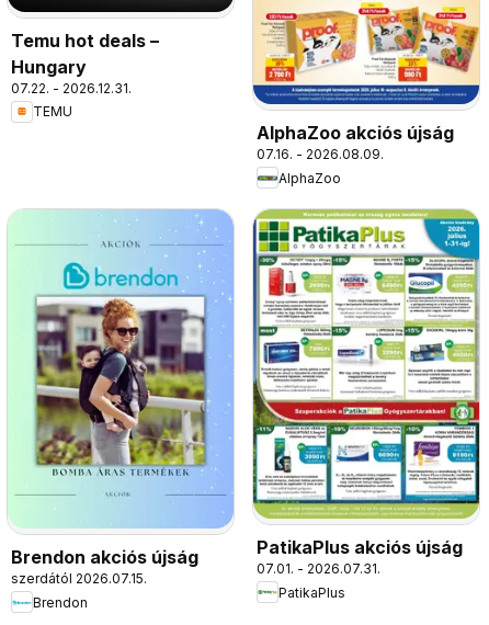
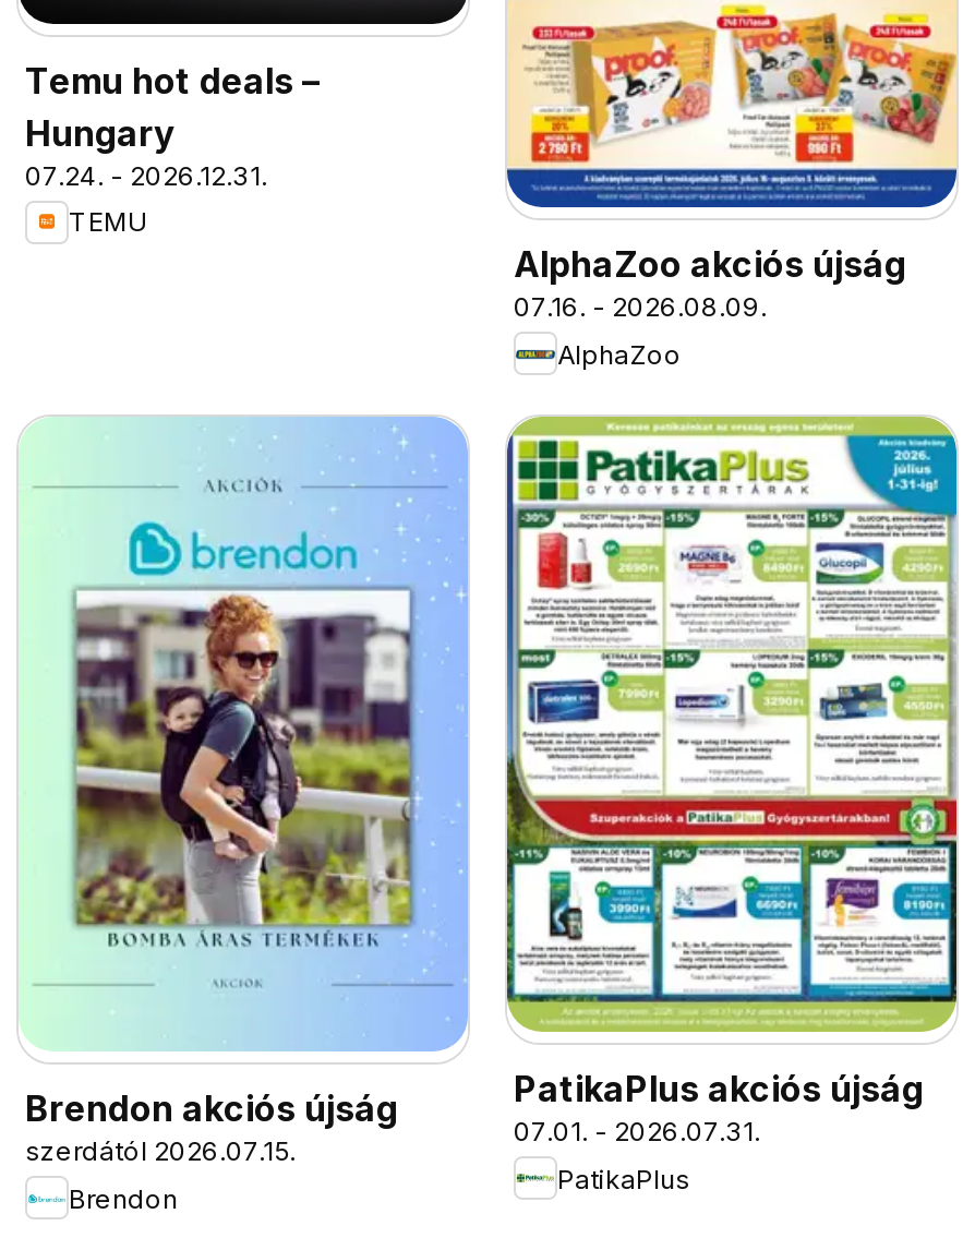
[11,79,132,96] 07.22. - 2026.12.31. -> [25,158,267,191] 07.24. - 2026.12.31.

